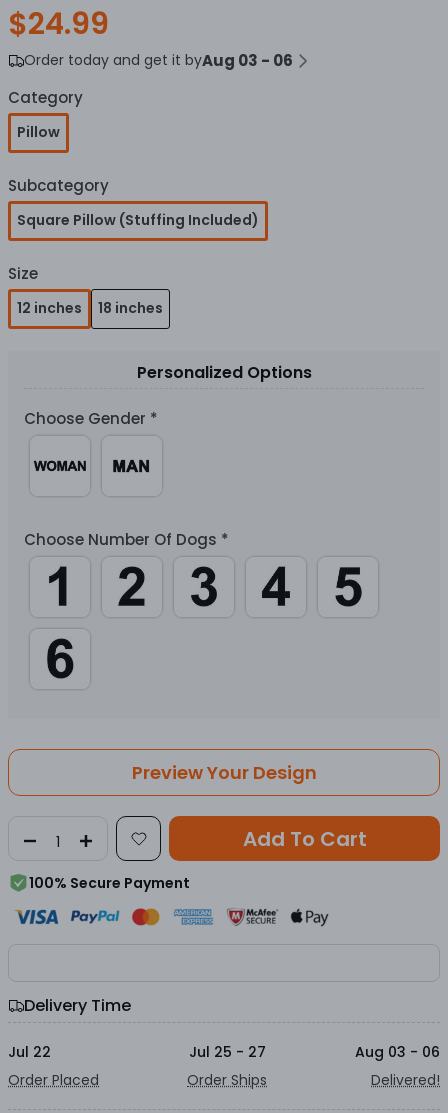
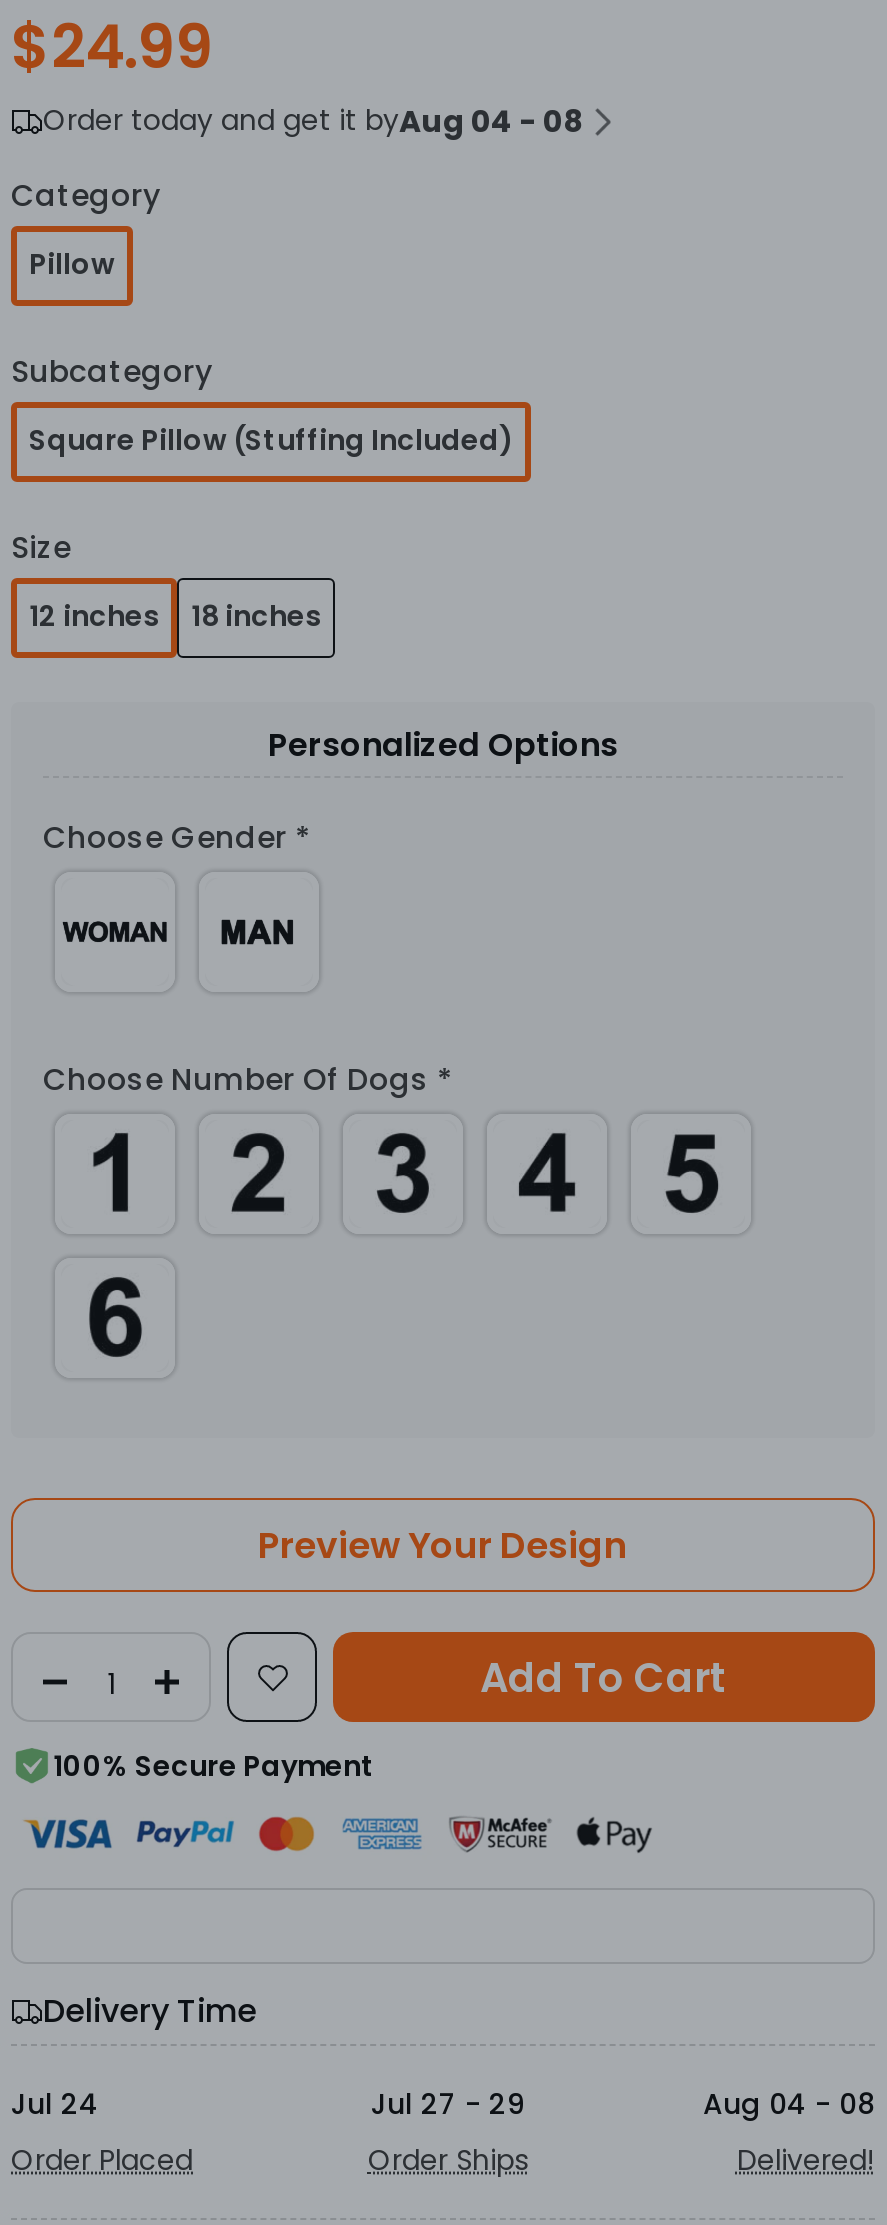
[24,50,293,71] Order today and get it byAug 03 - 06 -> [43,100,583,142] Order today and get it byAug 04 - 08
[8,1042,51,1062] Jul 22 -> [11,2084,99,2124] Jul 24
[188,1042,265,1062] Jul 25 - 27 -> [371,2084,525,2124] Jul 27 - 29
[355,1042,440,1062] Aug 03 - 06 -> [703,2084,875,2124] Aug 04 - 08

